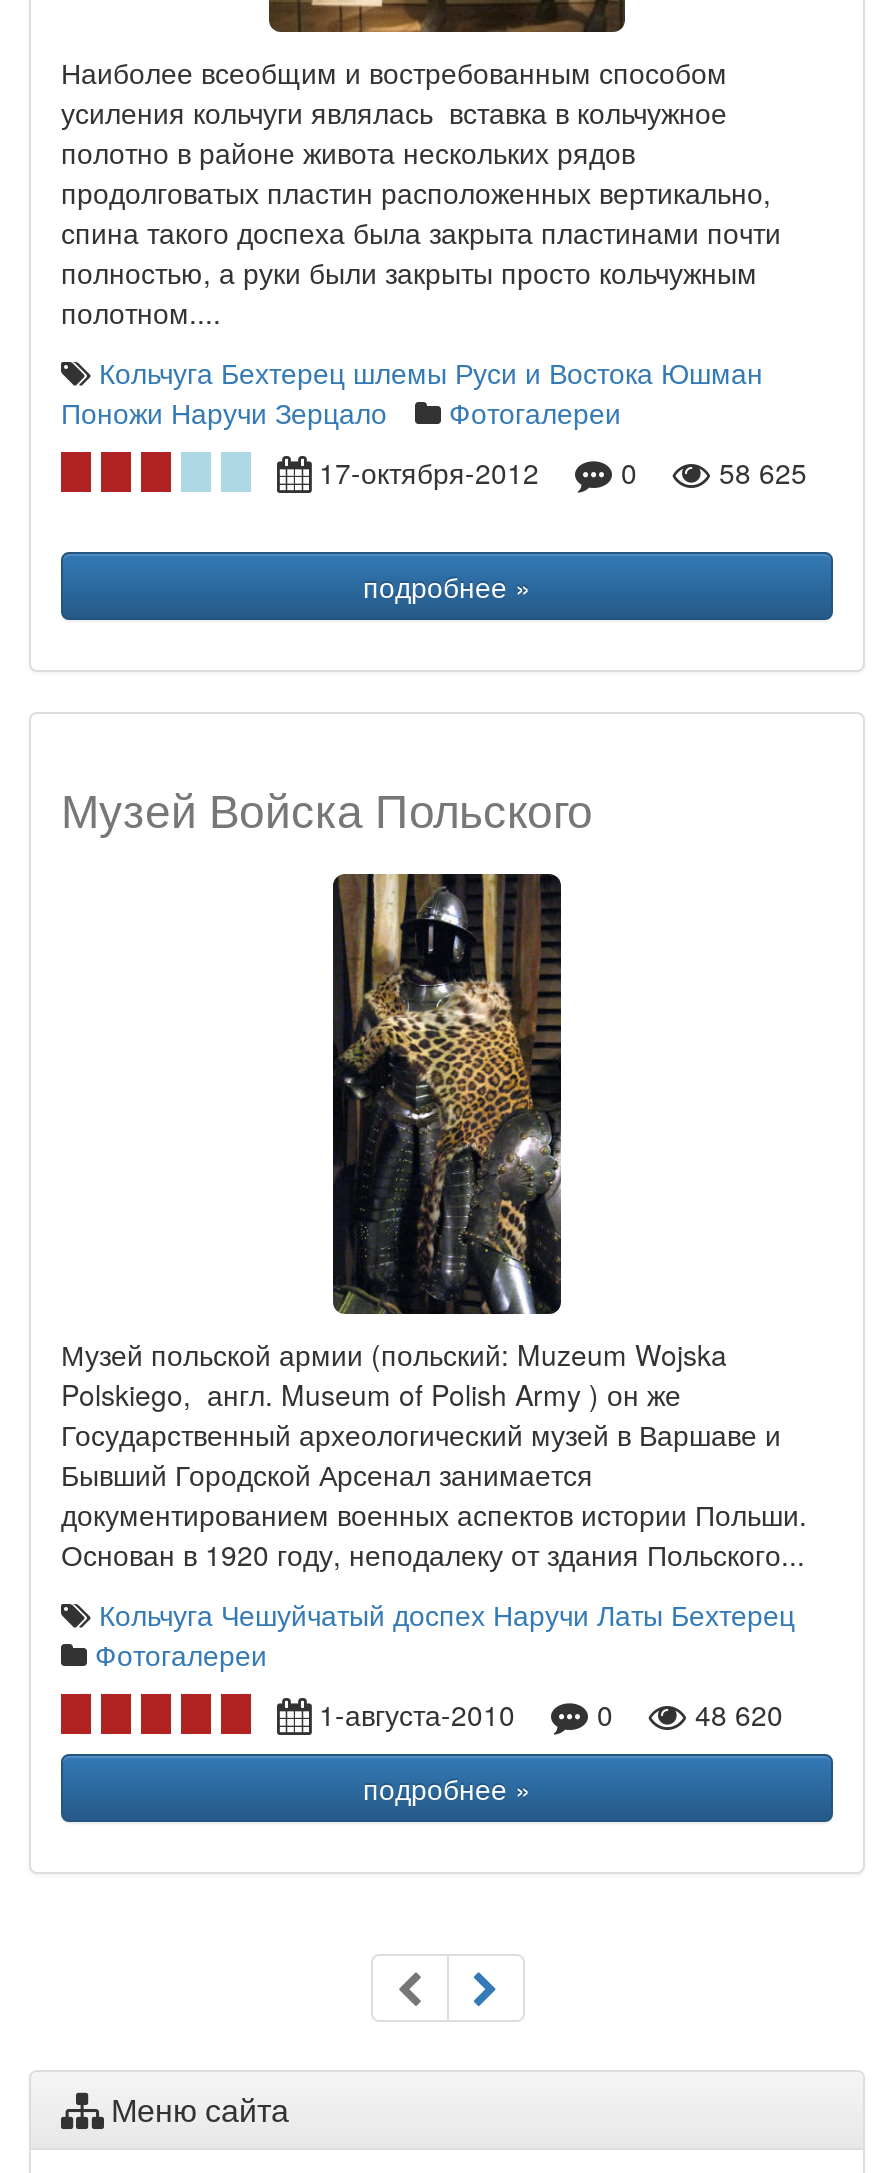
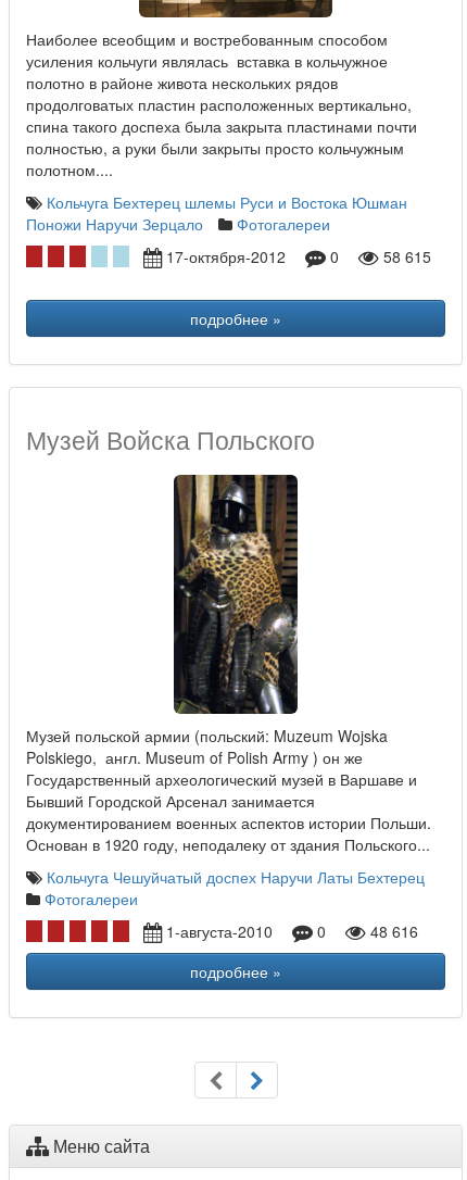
[311,452,807,492] 17-октября-2012 0 58 625 -> [162,246,431,267] 17-октября-2012 0 58 615
[311,1694,819,1734] 1-августа-2010 0 48 620 -> [162,920,438,942] 1-августа-2010 0 48 616

